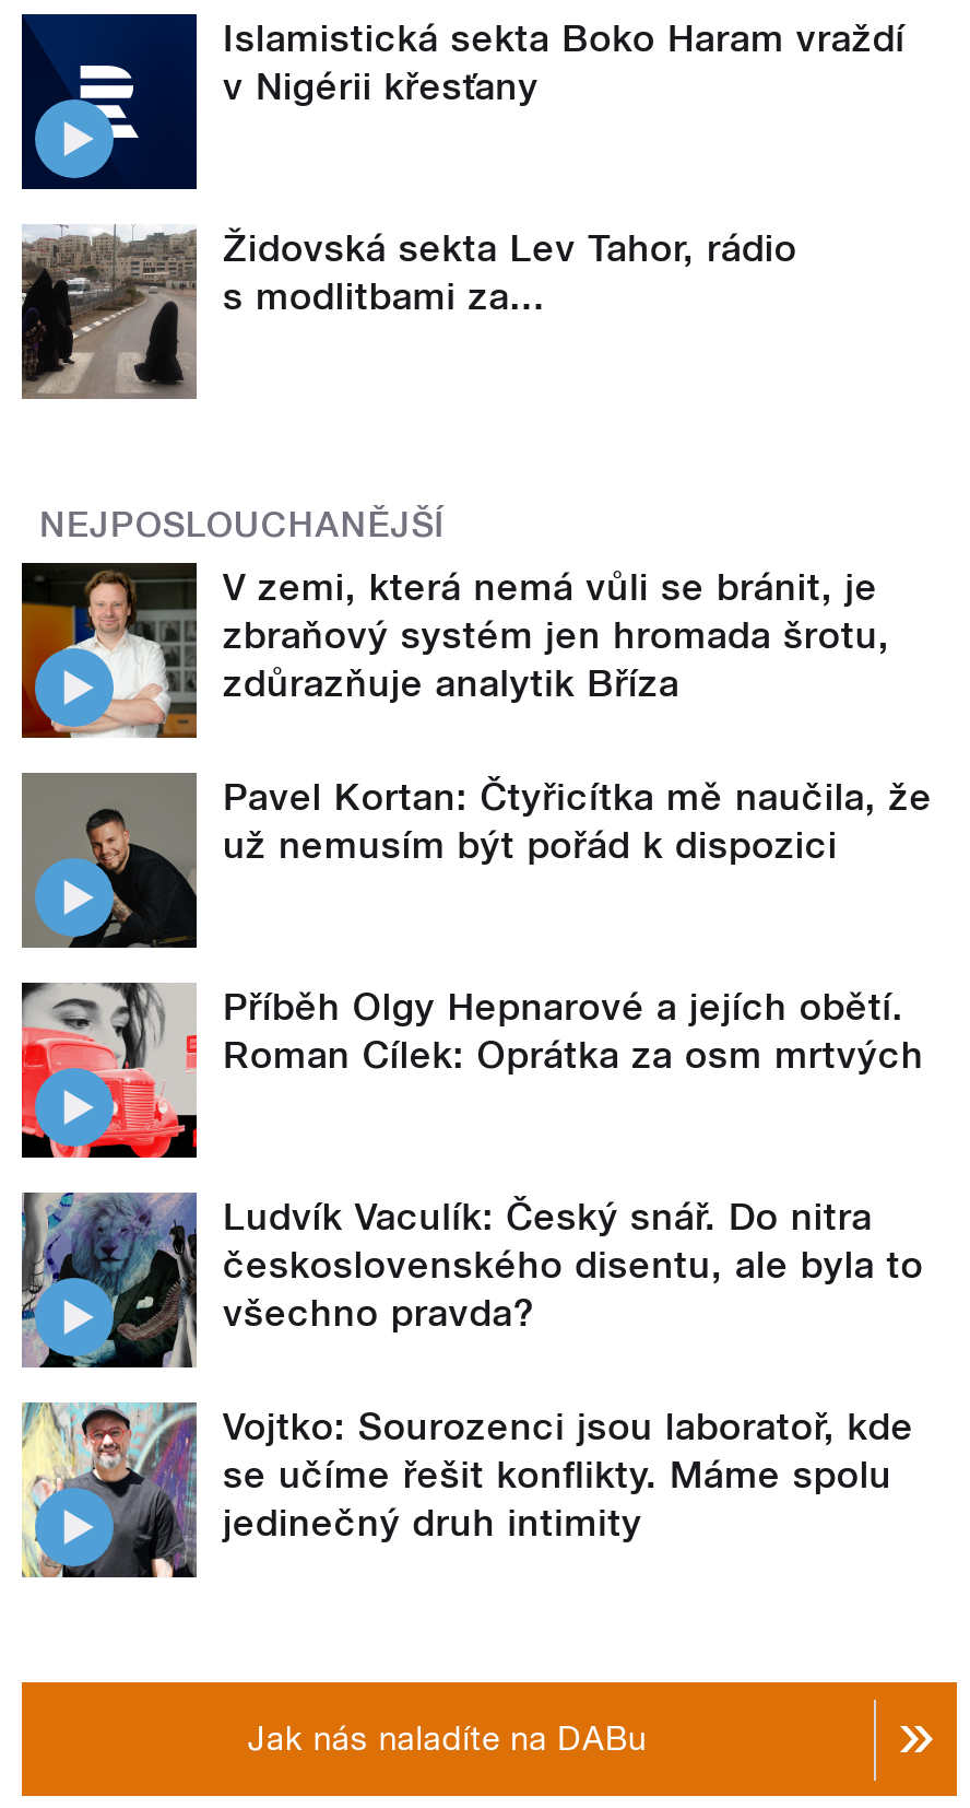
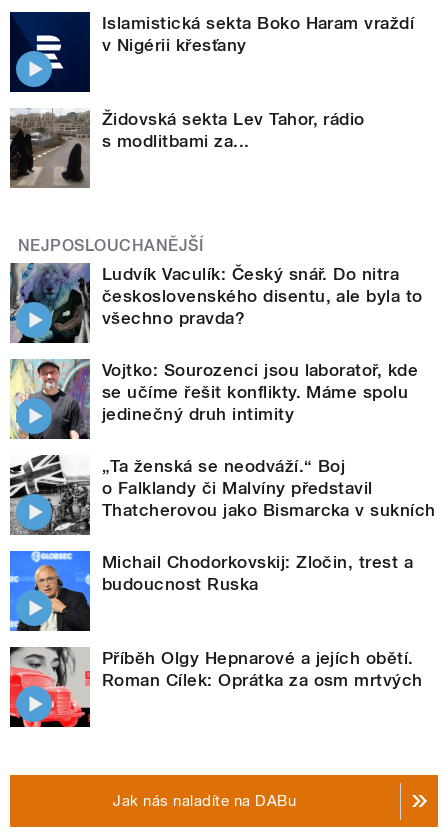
[20,561,932,867] [image] | V zemi, která nemá vůli se bránit, je | zbraňový systém jen hromada šrotu, | zdůrazňuje analytik Bříza | Pavel Kortan: Čtyřicítka mě naučila, že | už nemusím být pořád k dispozici -> none
[20,773,197,950] [image] -> none
moved [20,981,924,1160] -> [9,646,423,728]: [image] | Příběh Olgy Hepnarové a jejích obětí. | Roman Cílek: Oprátka za osm mrtvých
moved [17,1190,924,1545] -> [8,262,423,424]: [image] | Ludvík Vaculík: Český snář. Do nitra | československého disentu, ale byla to | všechno pravda? | Vojtko: Sourozenci jsou laboratoř, kde | se učíme řešit konflikty. Máme spolu | jedinečný druh intimity
none -> [9,455,436,594] [image] | „Ta ženská se neodváží.“ Boj | o Falklandy či Malvíny představil | Thatcherovou jako Bismarcka v sukních | Michail Chodorkovskij: Zločin, trest a | budoucnost Ruska
none -> [9,550,91,631] [image]

